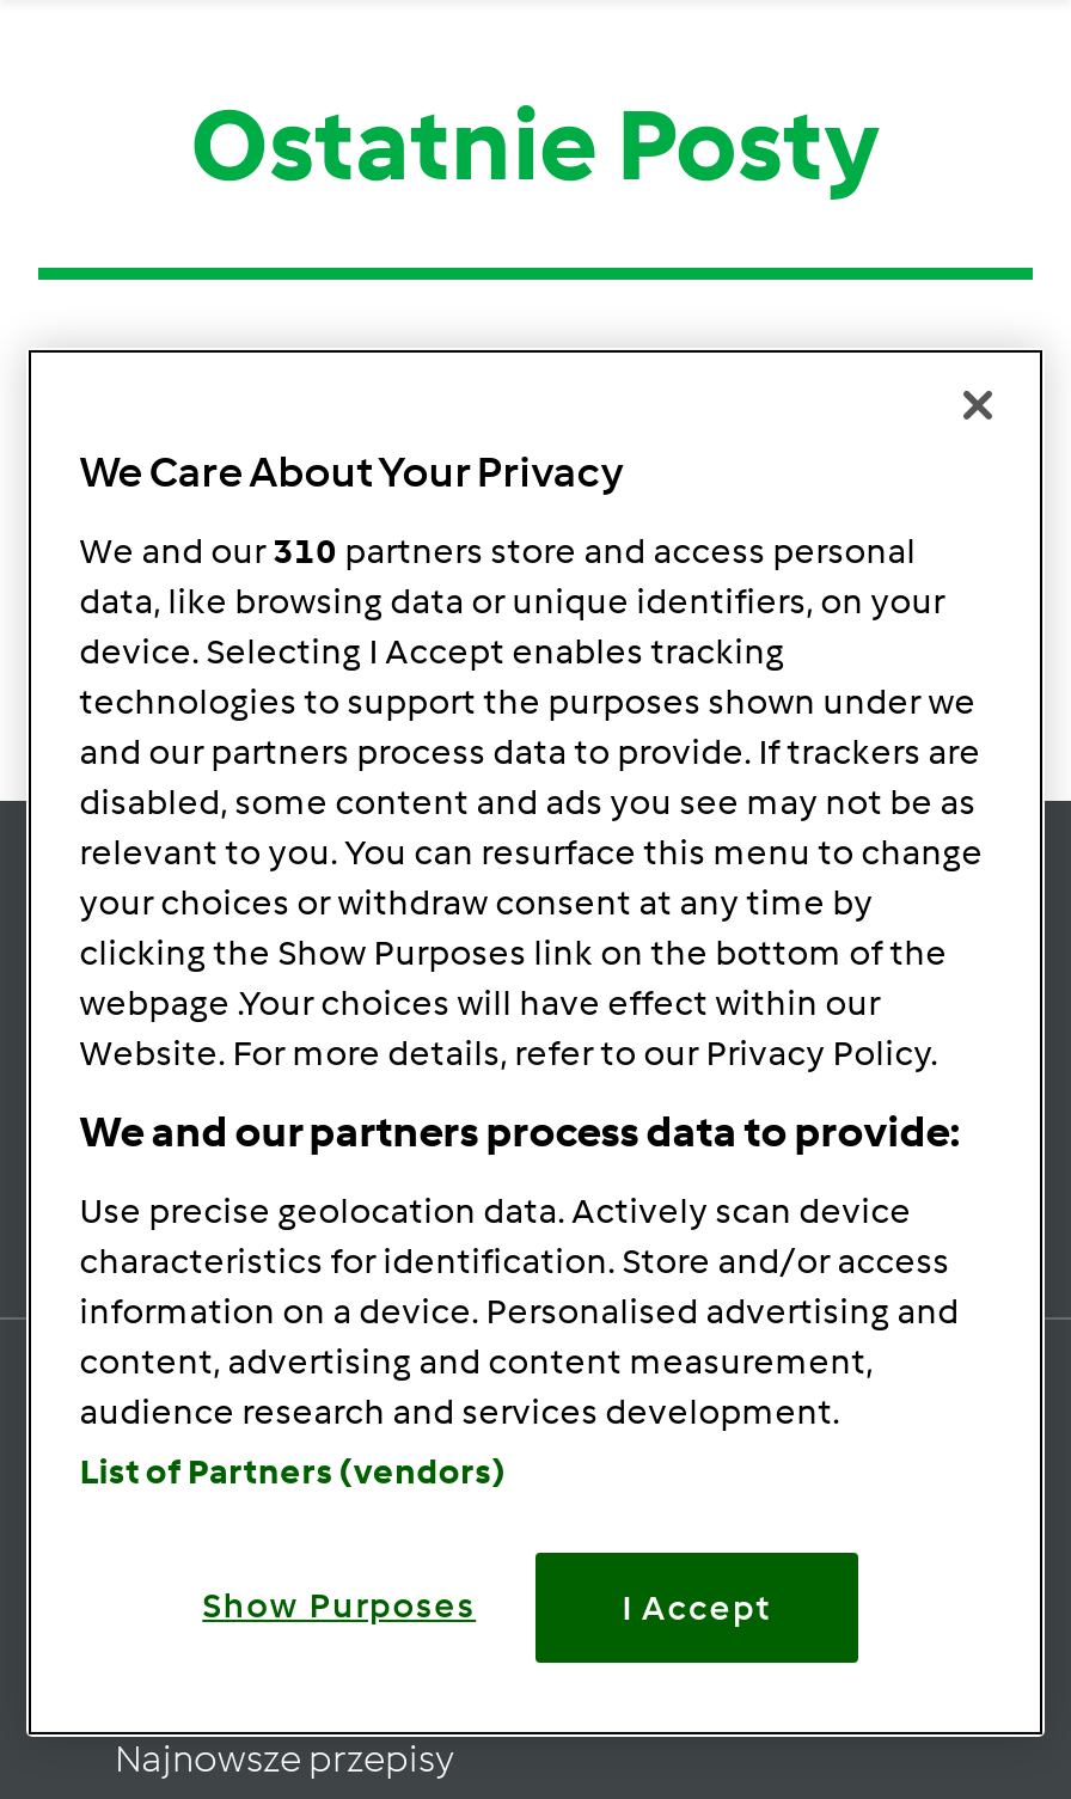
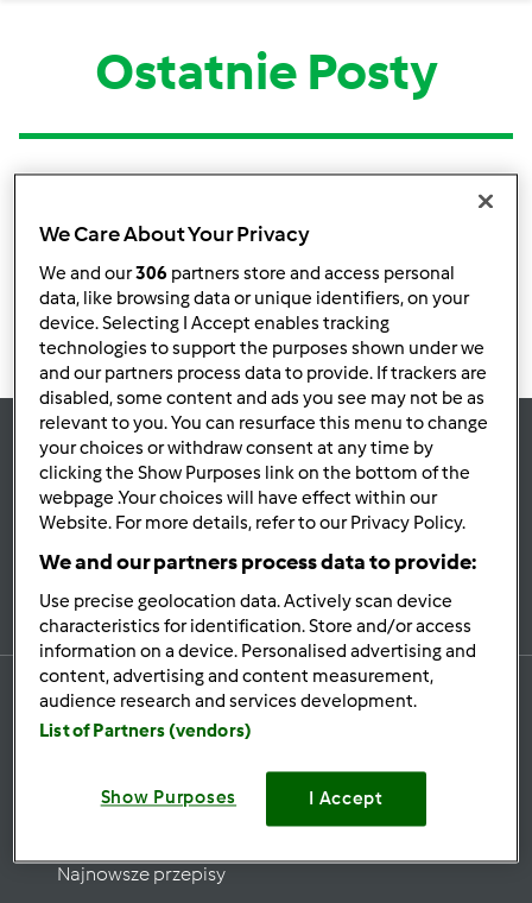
[79,528,916,571] We and our310 partners store and access personal -> [39,263,455,284] We and our306 partners store and access personal

